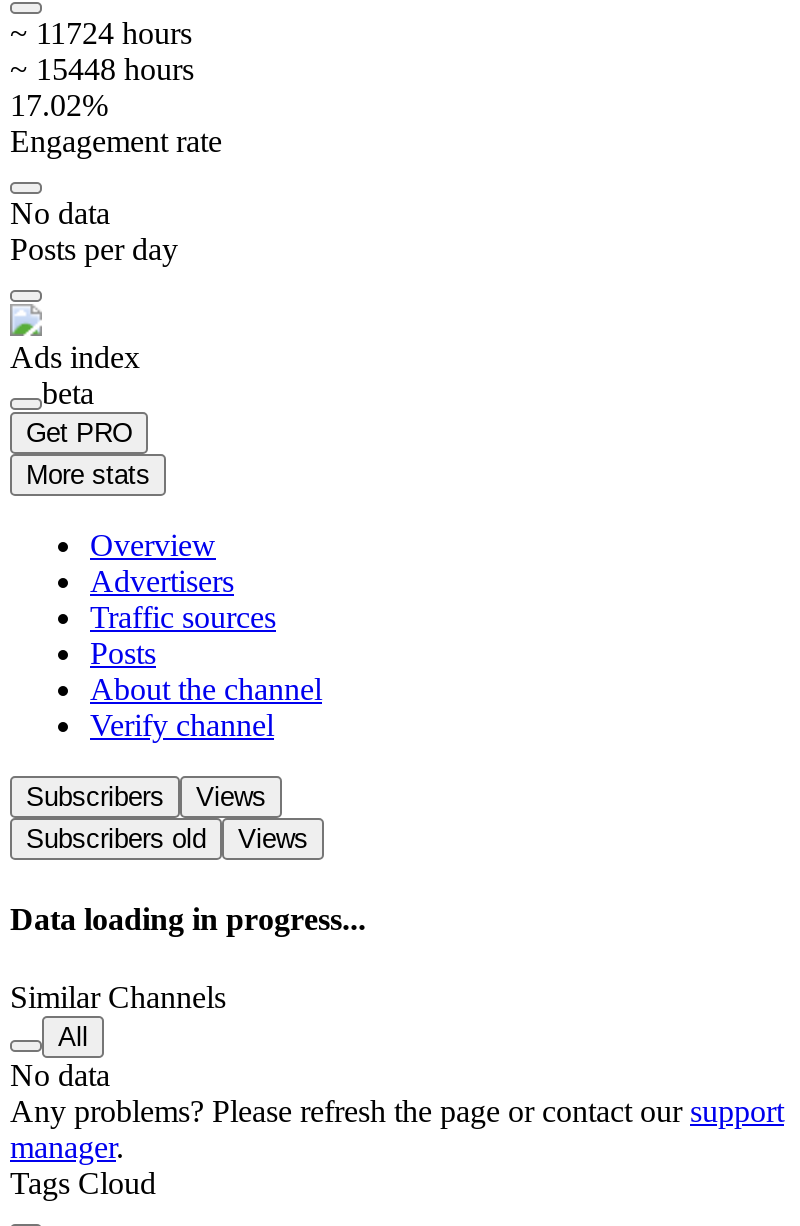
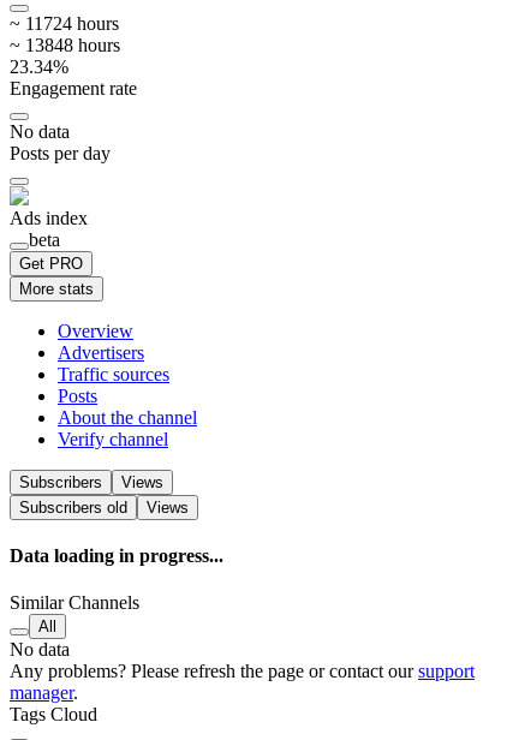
[10,52,194,86] ~ 15448 hours -> [10,35,120,55] ~ 13848 hours
[10,88,108,122] 17.02% -> [10,56,68,77] 23.34%

